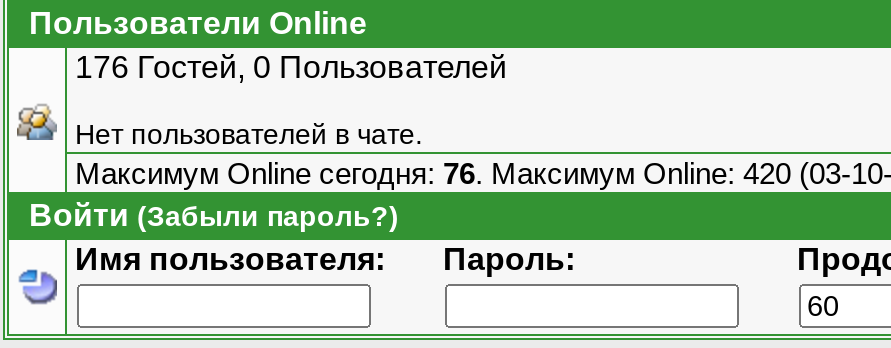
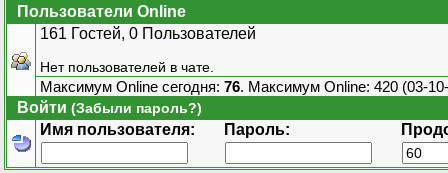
[75,49,507,83] 176 Гостей, 0 Пользователей -> [40,25,256,42] 161 Гостей, 0 Пользователей

